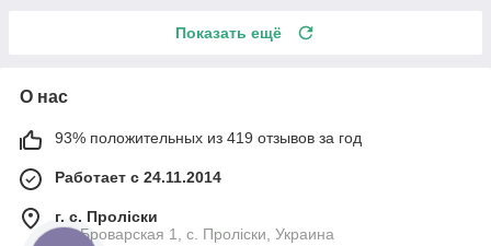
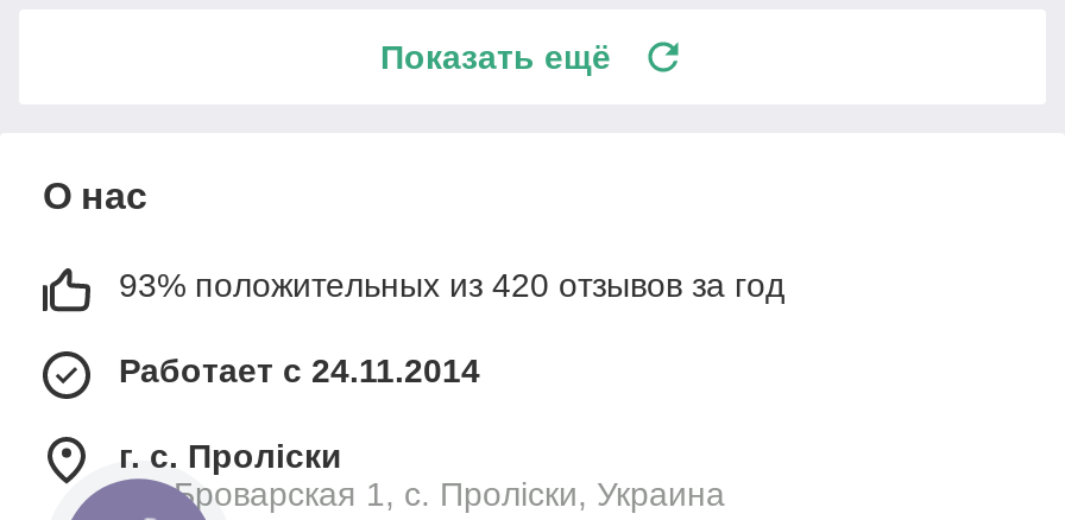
[55,129,362,146] 93% положительных из 419 отзывов за год -> [119,265,784,303] 93% положительных из 420 отзывов за год

